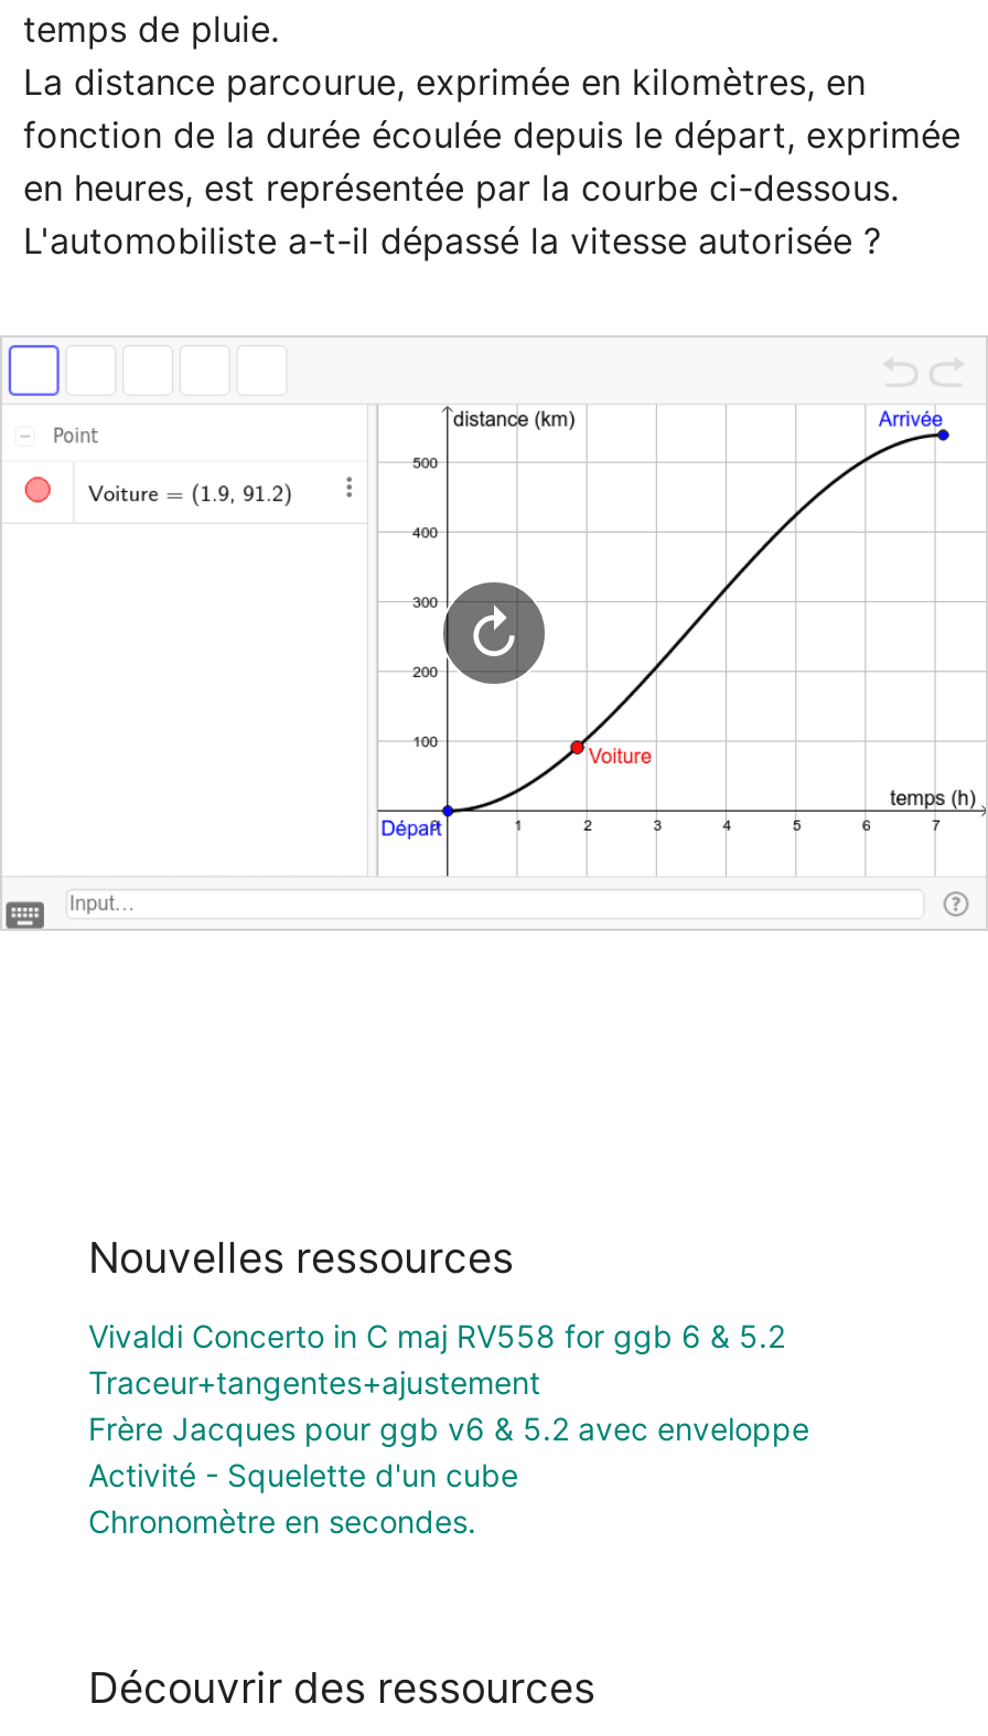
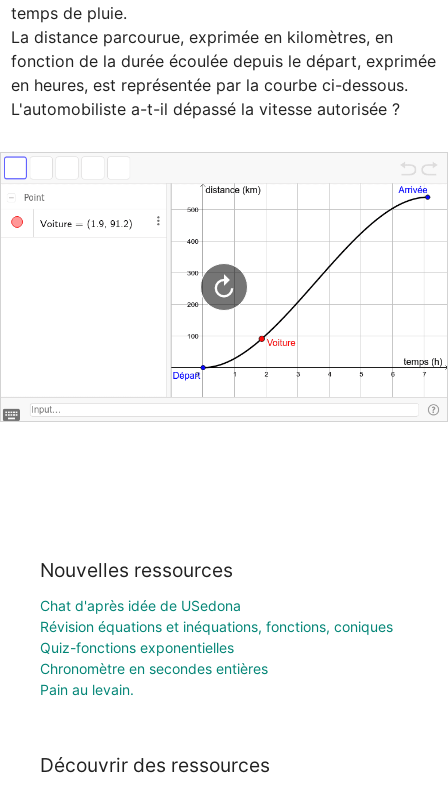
[88,1316,809,1539] Vivaldi Concerto in C maj RV558 for ggb 6 & 5.2 | Traceur+tangentes+ajustement | Frère Jacques pour ggb v6 & 5.2 avec enveloppe | Activité - Squelette d'un cube | Chronomètre en secondes. -> [40,597,393,698] Chat d'après idée de USedona | Révision équations et inéquations, fonctions, coniques | Quiz-fonctions exponentielles | Chronomètre en secondes entières | Pain au levain.

